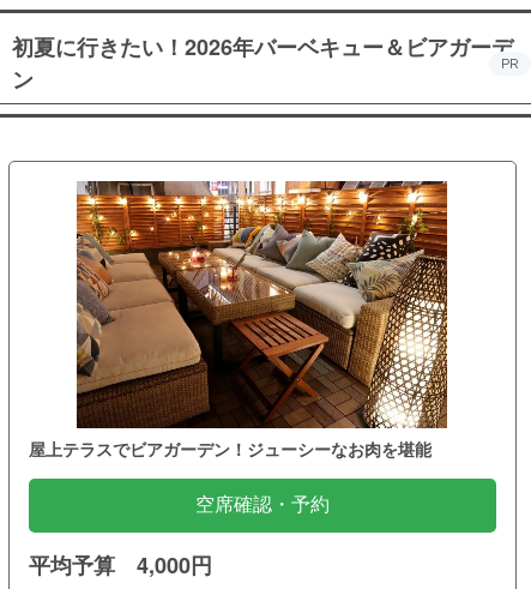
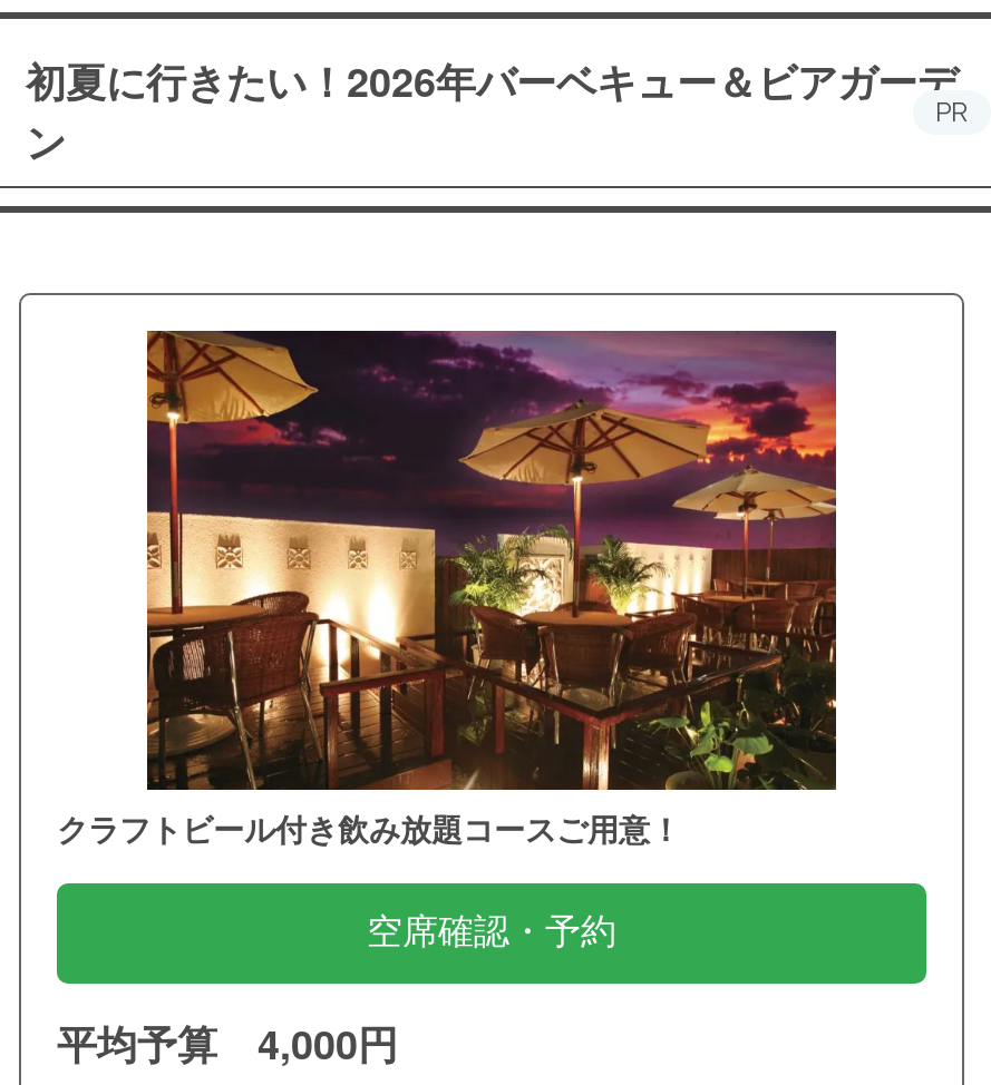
[29,180,448,461] [image] | 屋上テラスでビアガーデン！ジューシーなお肉を堪能 -> [57,329,837,850] [image] | クラフトビール付き飲み放題コースご用意！

